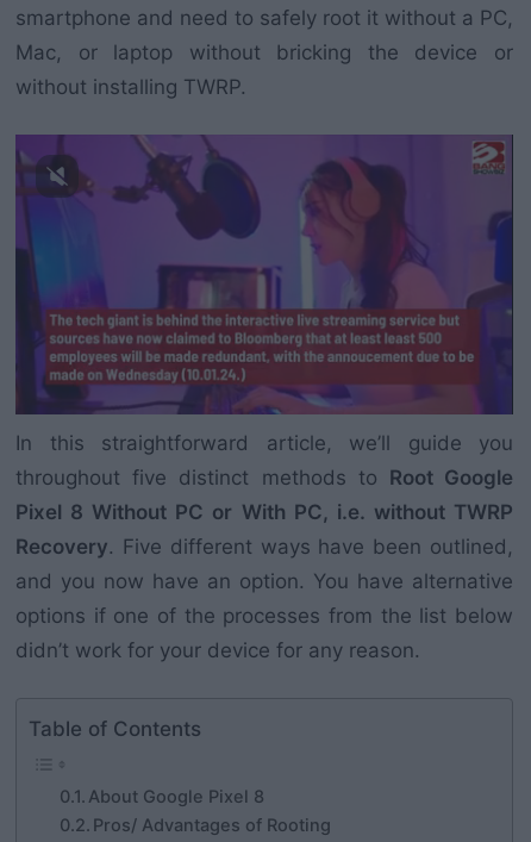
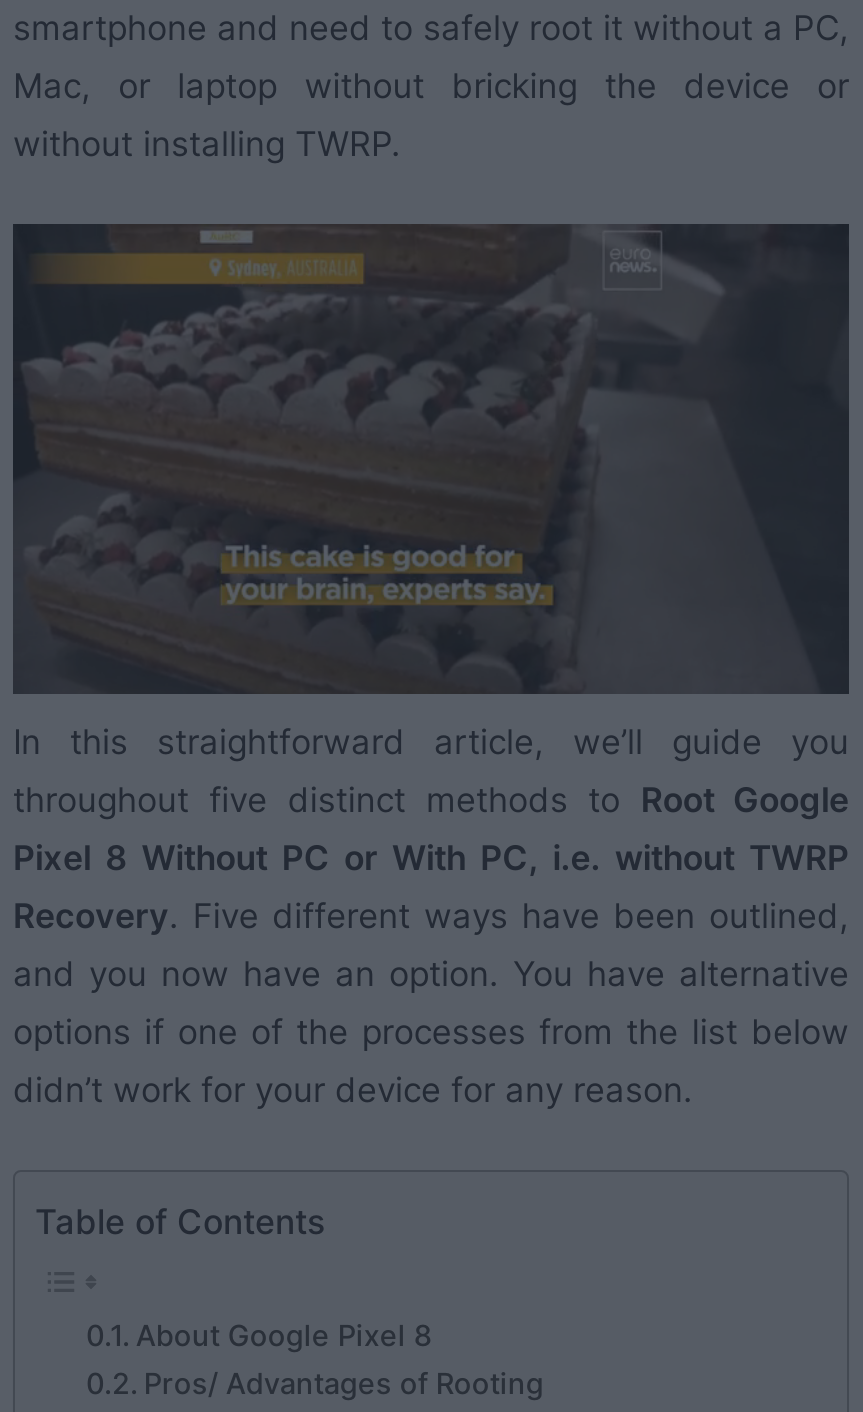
[14,133,513,416] [image] -> [11,222,849,696] [image]

